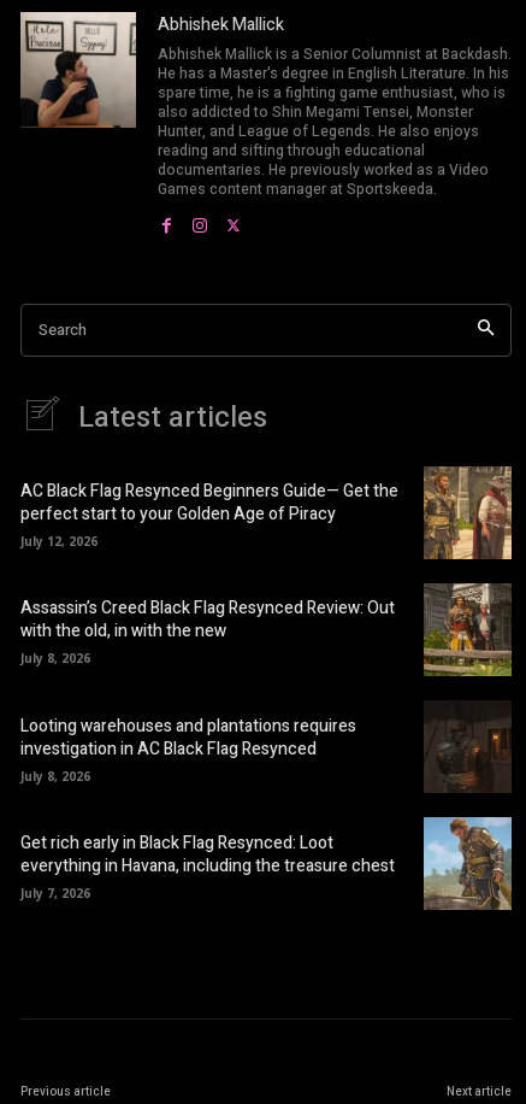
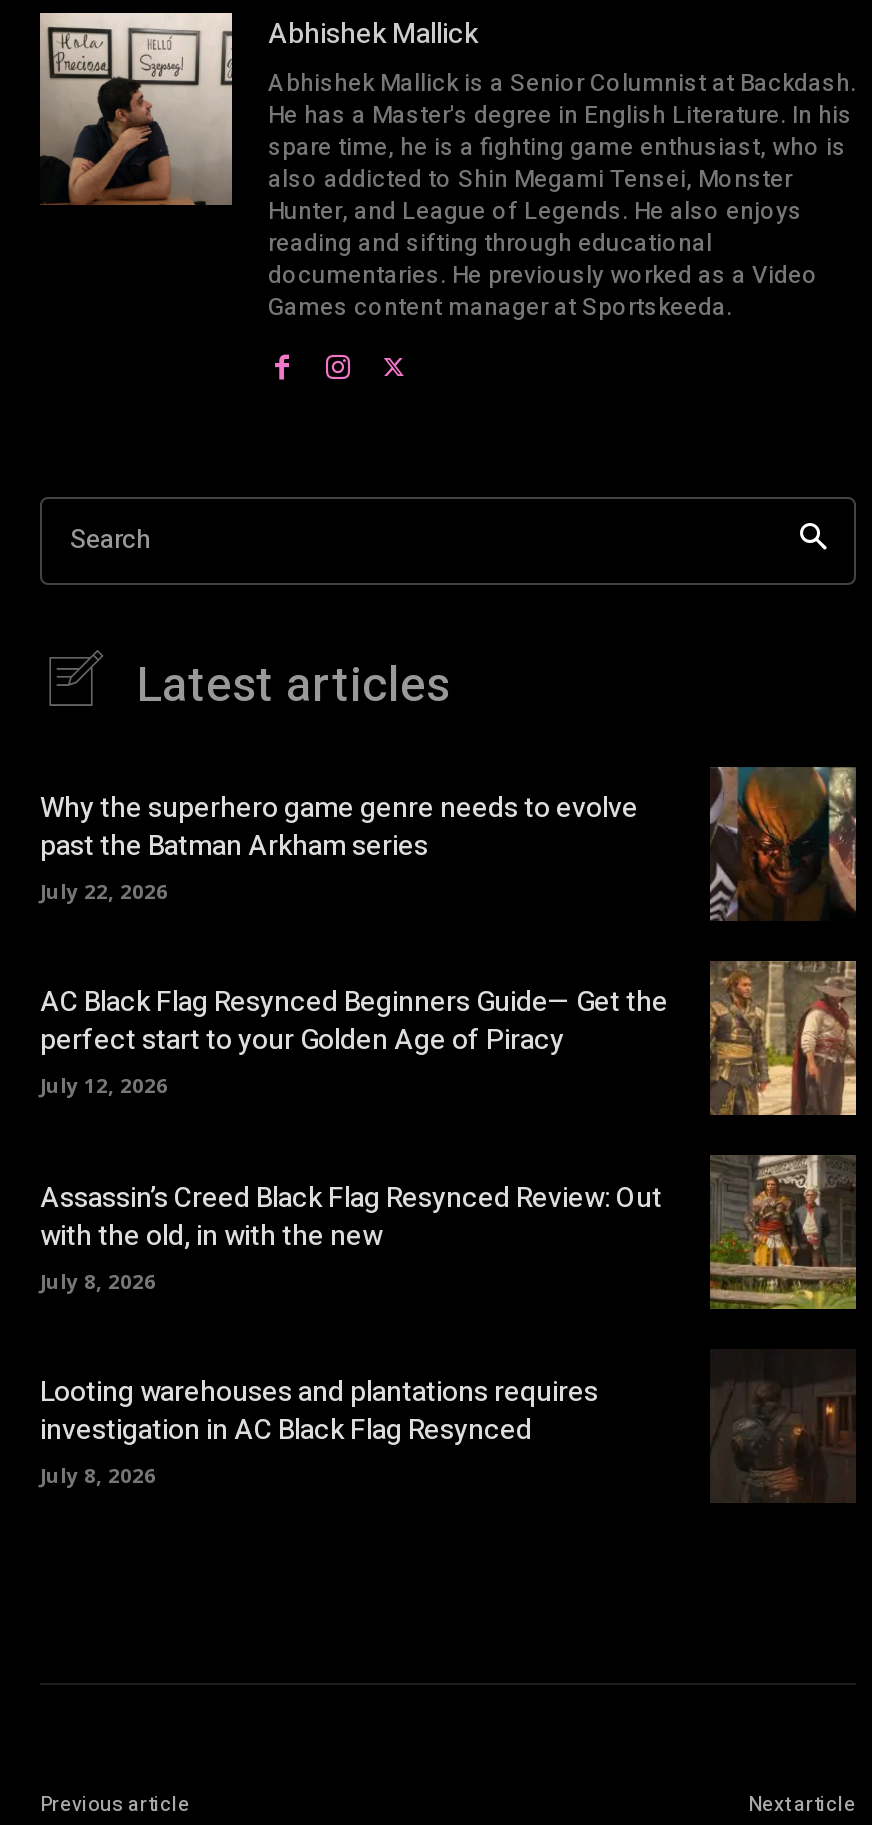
none -> [40,765,858,921] [image] | Why the superhero game genre needs to evolve | past the Batman Arkham series | July 22, 2026
moved [20,465,514,784] -> [40,959,860,1488]: [image] | AC Black Flag Resynced Beginners Guide— Get the | perfect start to your Golden Age of Piracy | ... | investigation in AC Black Flag Resynced | July 8, 2026
[20,816,513,910] [image] | Get rich early in Black Flag Resynced: Loot | everything in Havana, including the treasure chest | July 7, 2026 -> none

